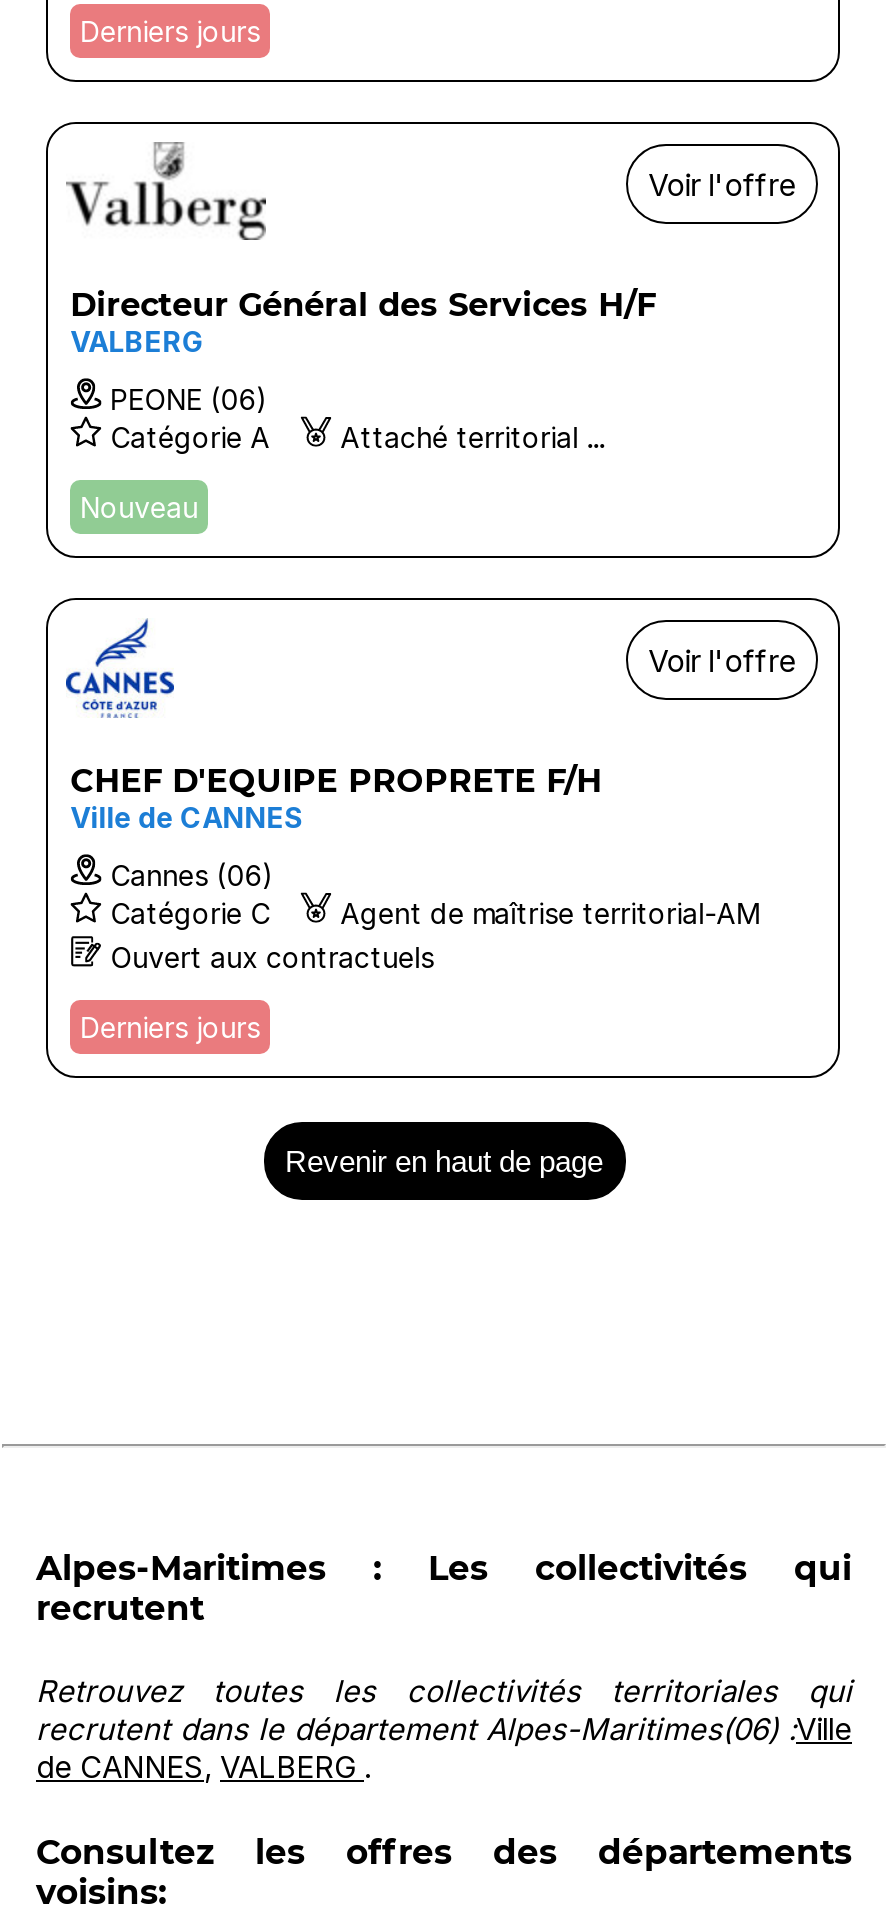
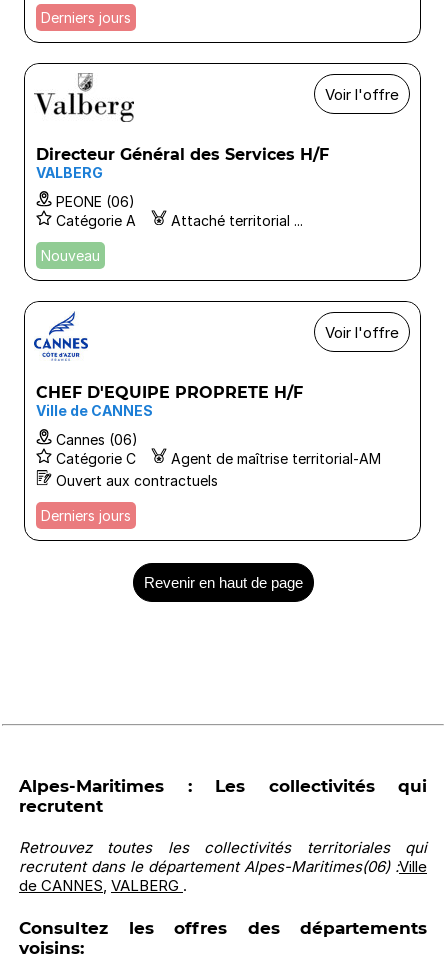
[70,762,602,800] CHEF D'EQUIPE PROPRETE F/H -> [36,383,303,402] CHEF D'EQUIPE PROPRETE H/F

